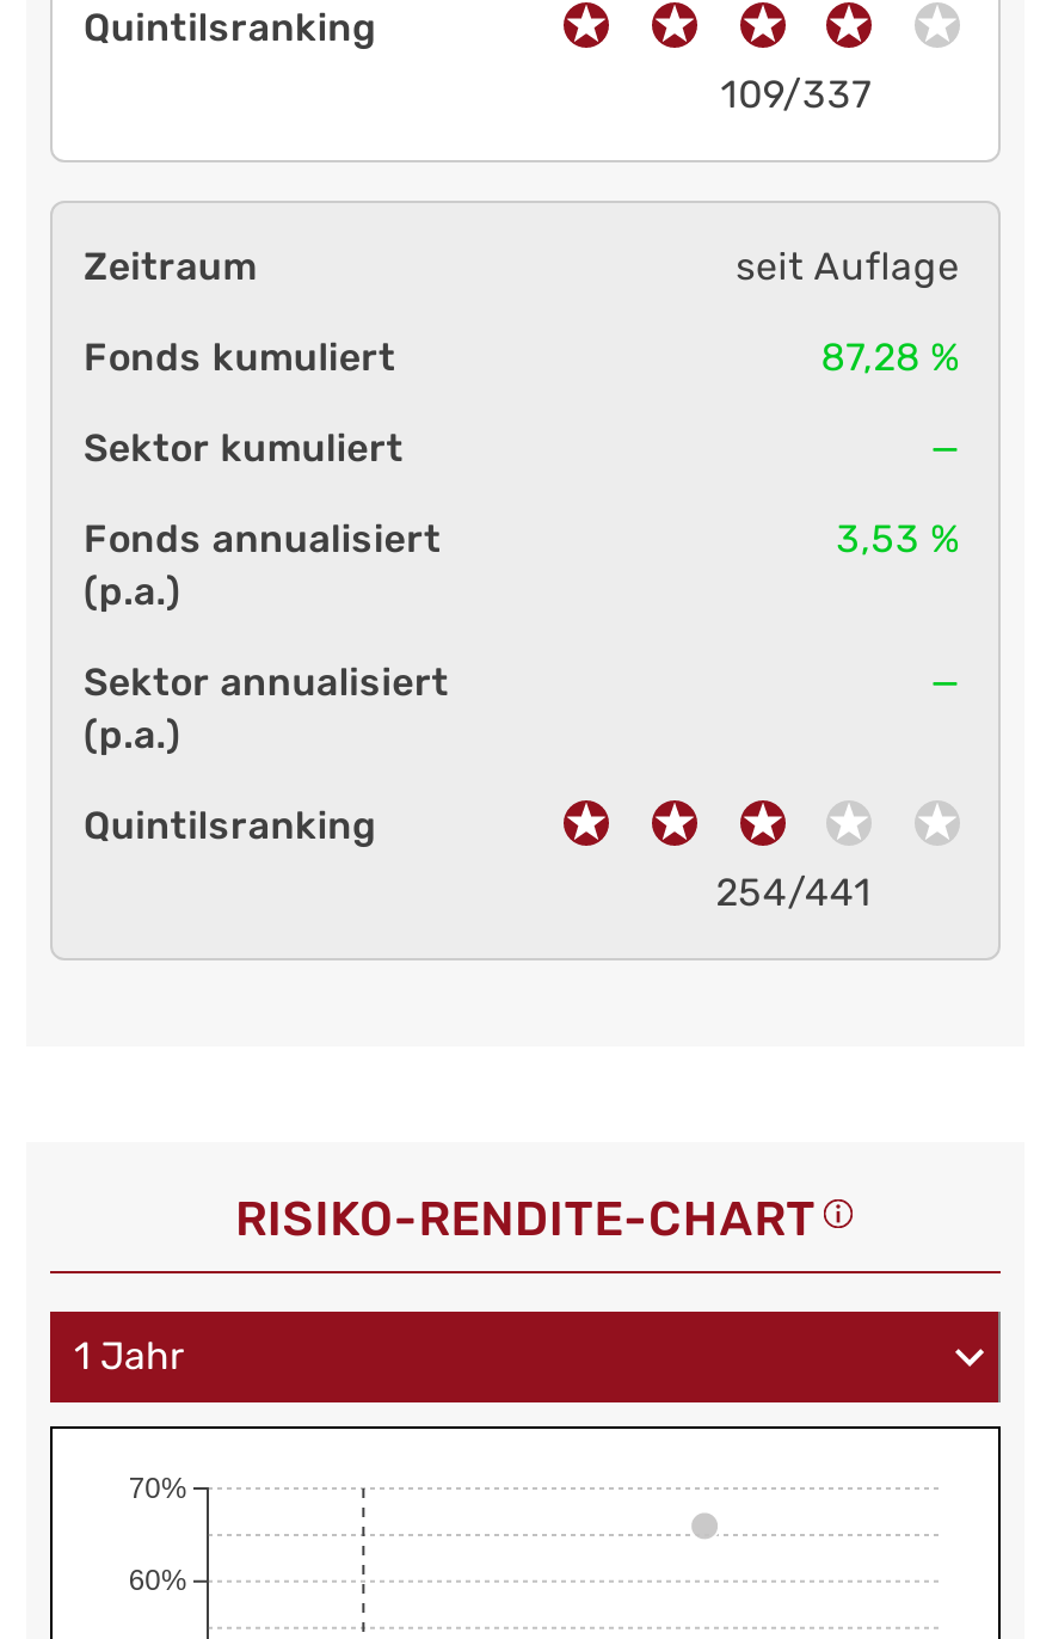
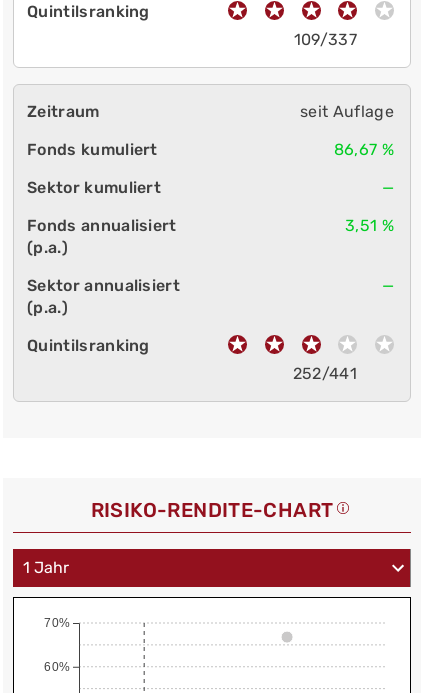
[821,334,960,379] 87,28 % -> [334,140,394,159] 86,67 %
[836,515,960,561] 3,53 % -> [345,216,394,235] 3,51 %
[716,869,872,914] 254/441 -> [293,364,357,383] 252/441

